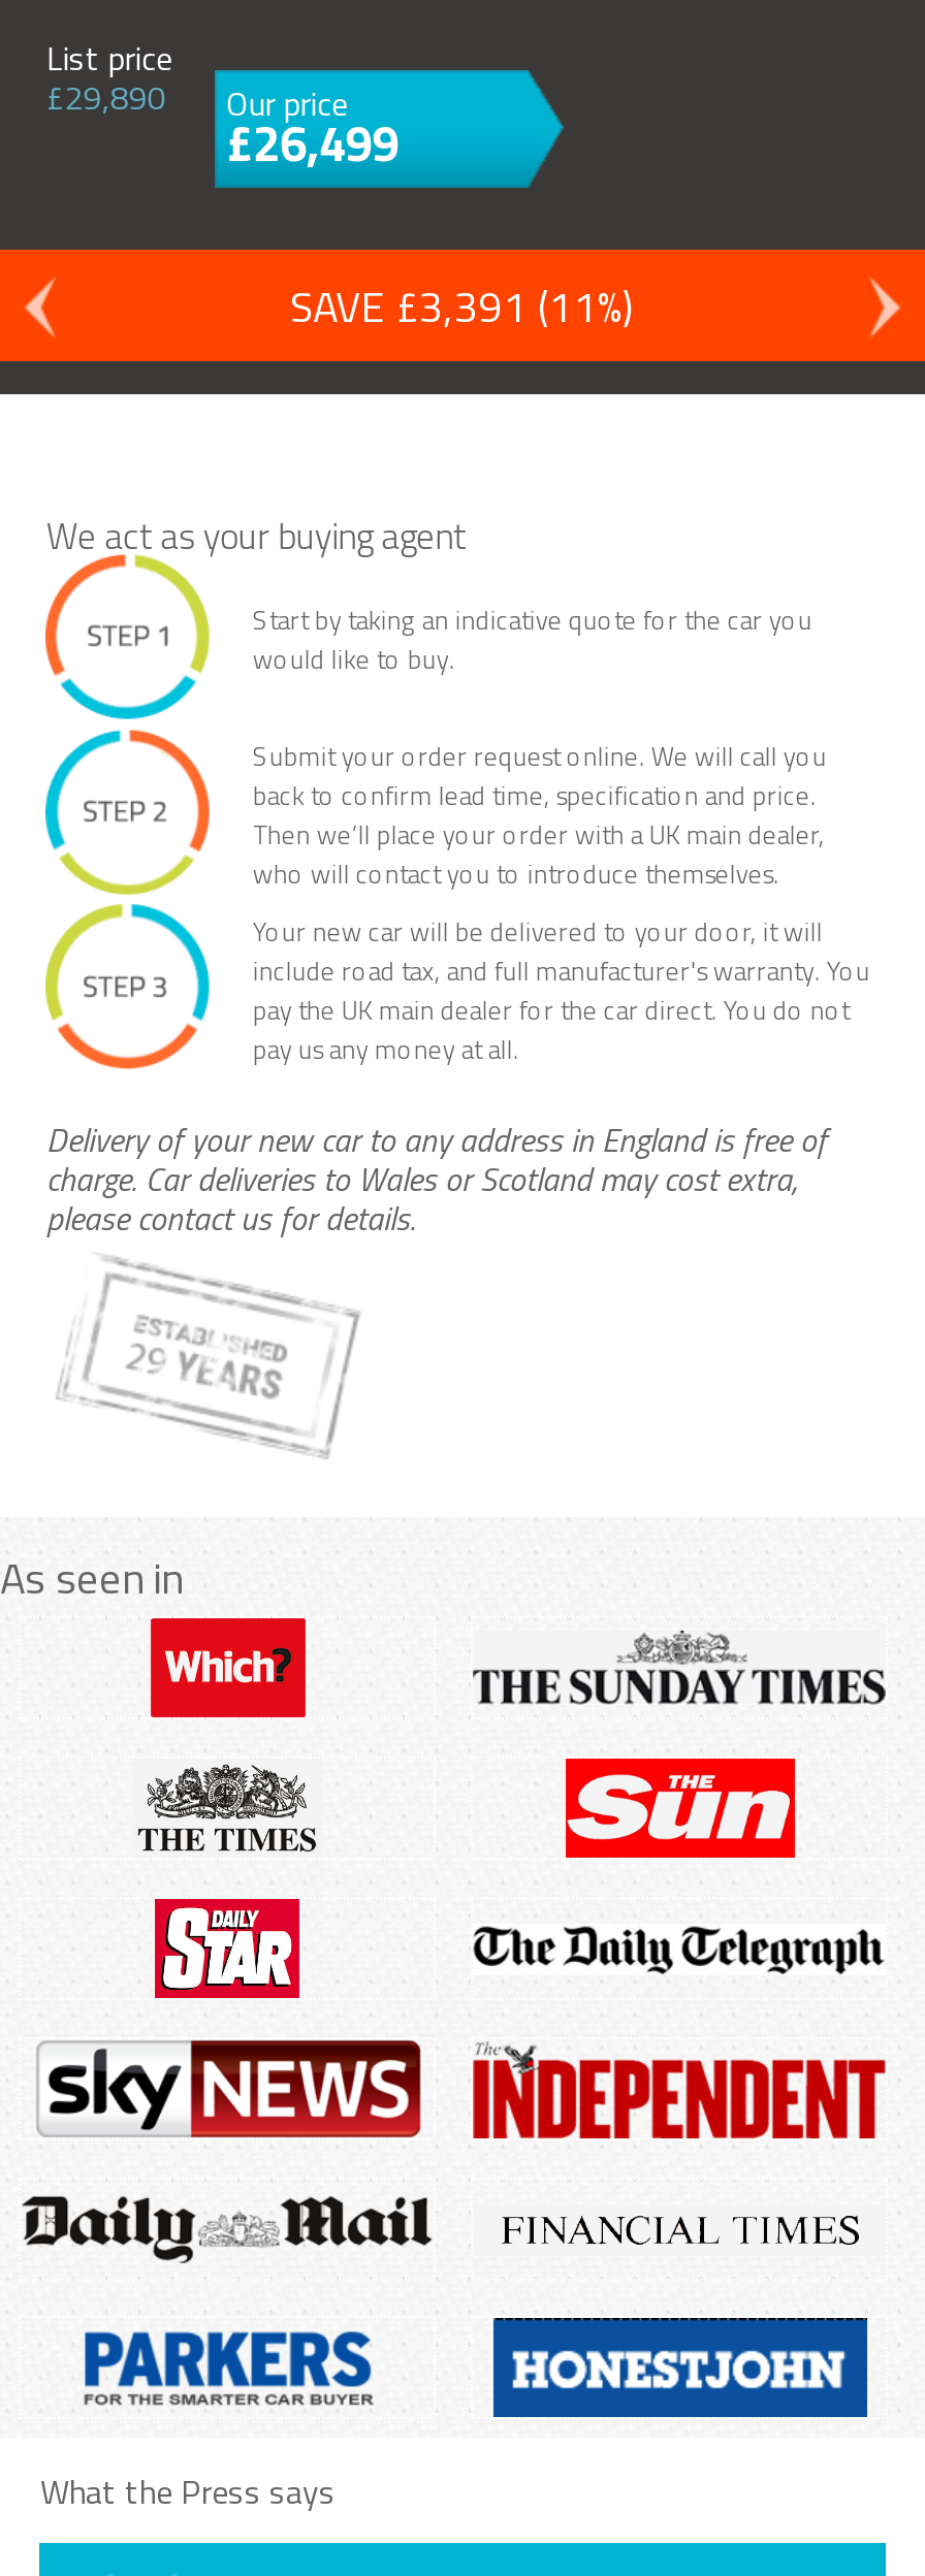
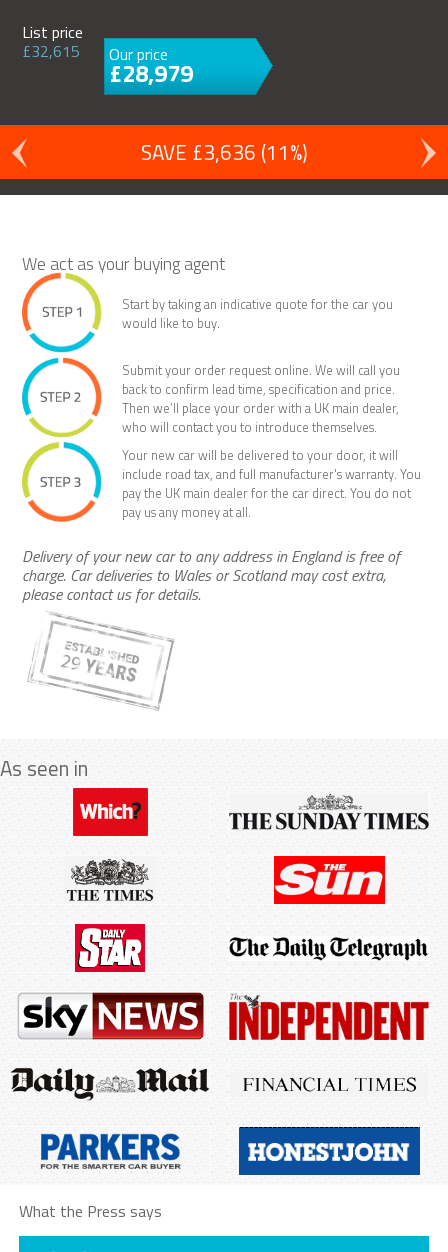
[46,72,348,128] £29,890 Our price -> [22,39,168,66] £32,615 Our price
[226,105,399,180] £26,499 -> [109,55,193,91] £28,979
[290,272,635,339] SAVE £3,391 (11%) -> [140,136,307,168] SAVE £3,636 (11%)

